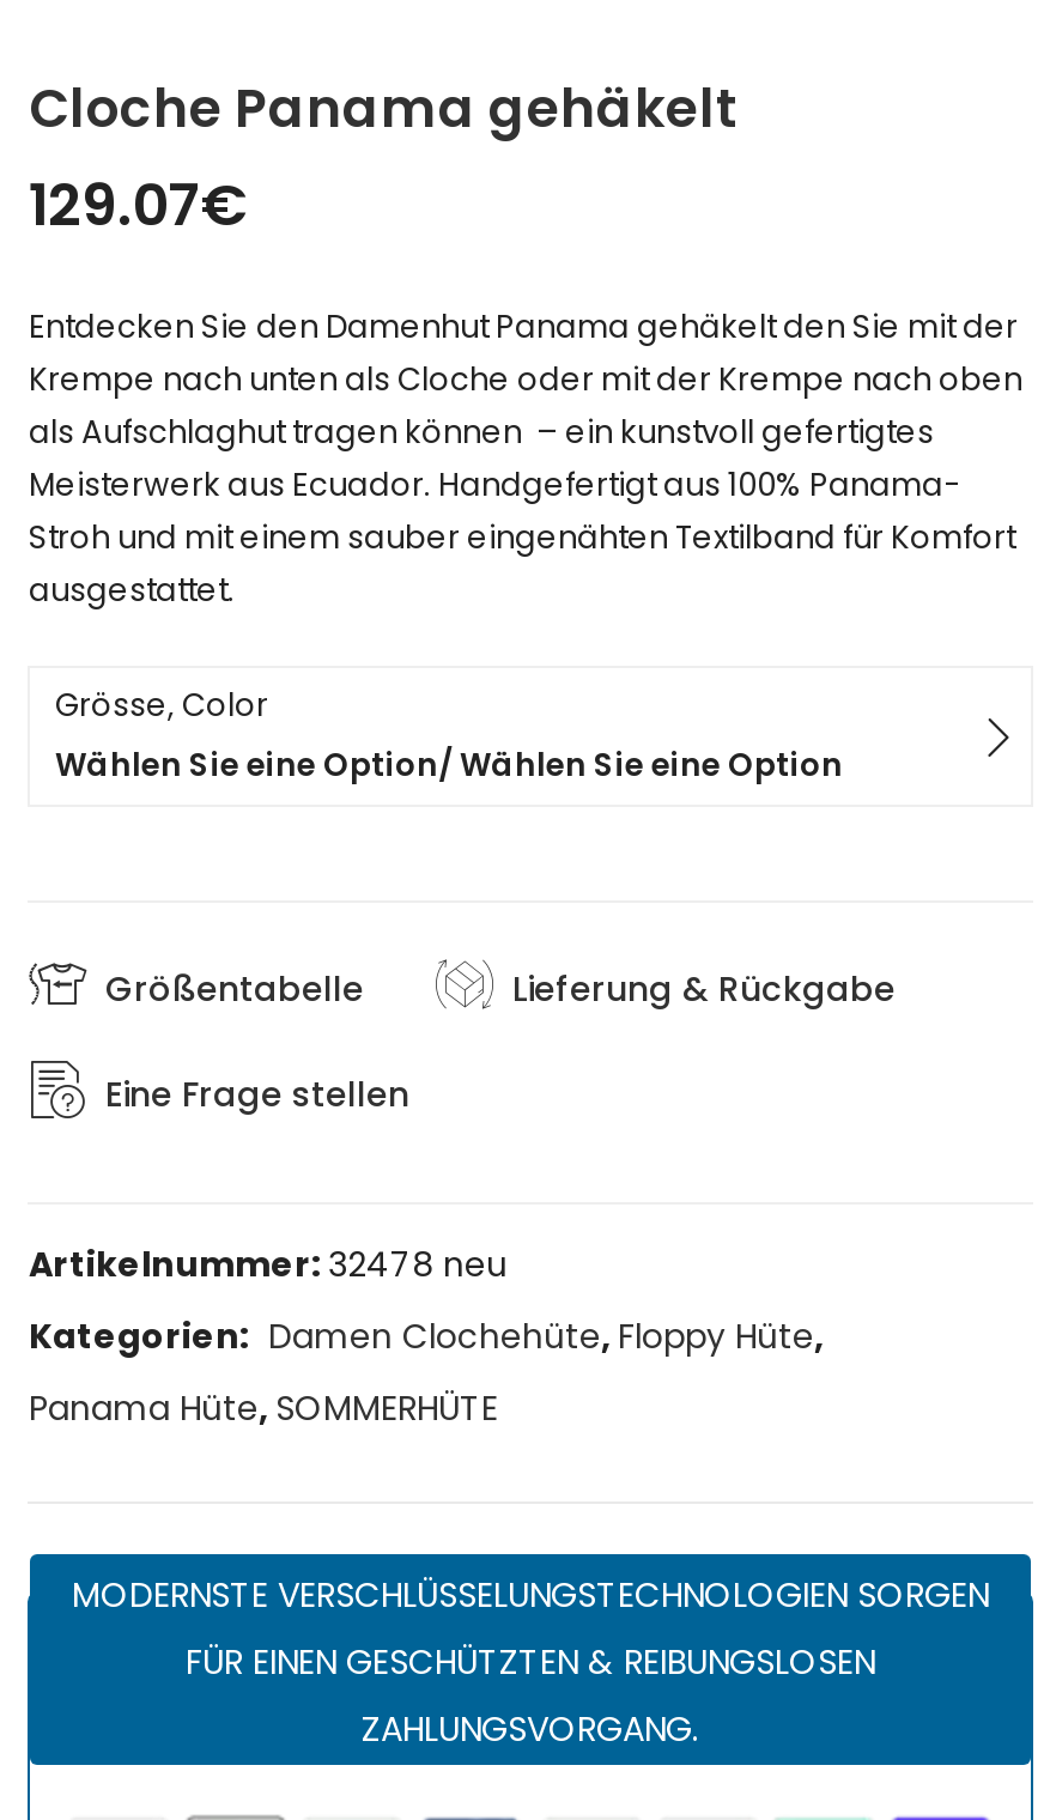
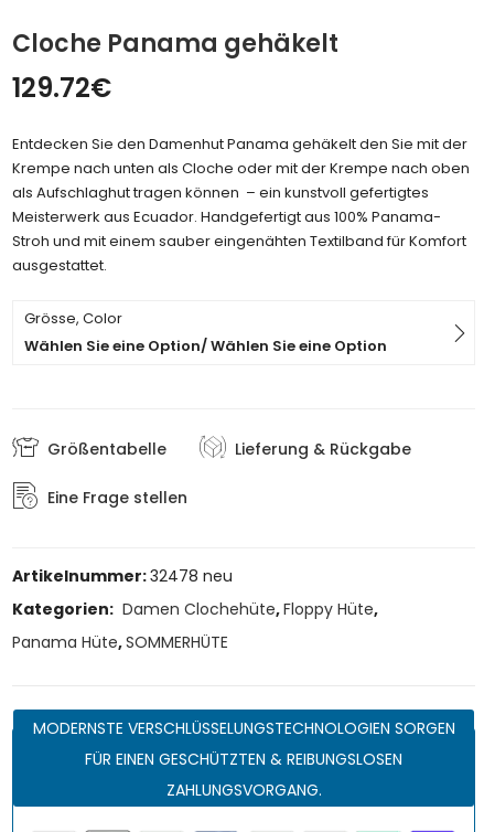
[29,165,247,244] 129.07€ -> [13,70,112,106] 129.72€

